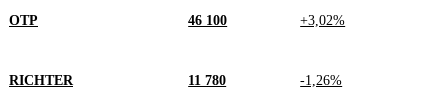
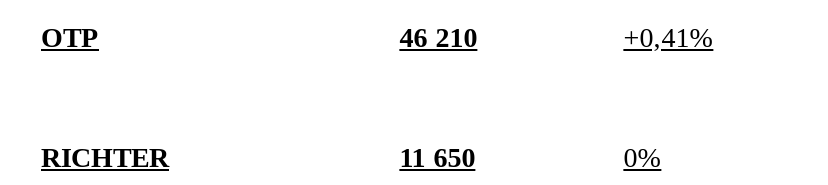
[188,12,227,27] 46 100 -> [399,22,477,52] 46 210
[300,12,345,27] +3,02% -> [623,22,713,52] +0,41%
[188,72,226,87] 11 780 -> [399,142,475,172] 11 650
[300,72,342,87] -1,26% -> [623,142,661,172] 0%

